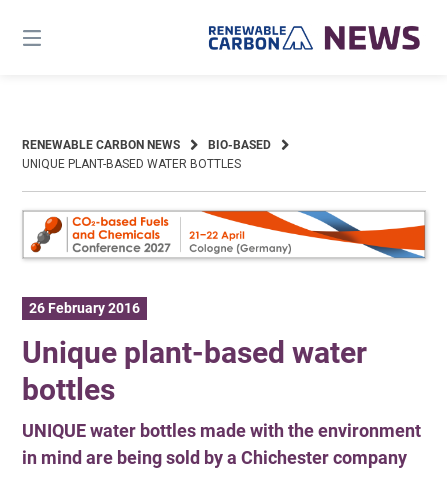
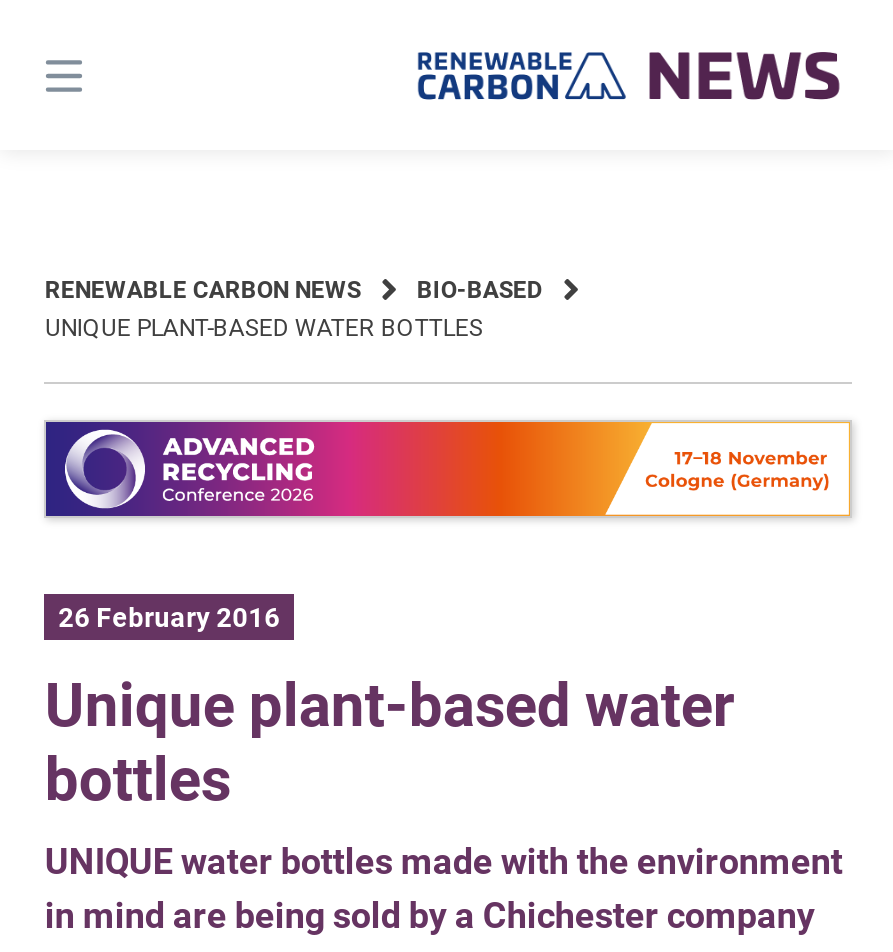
[23,210,426,259] [image] -> [44,420,850,518] [image]

